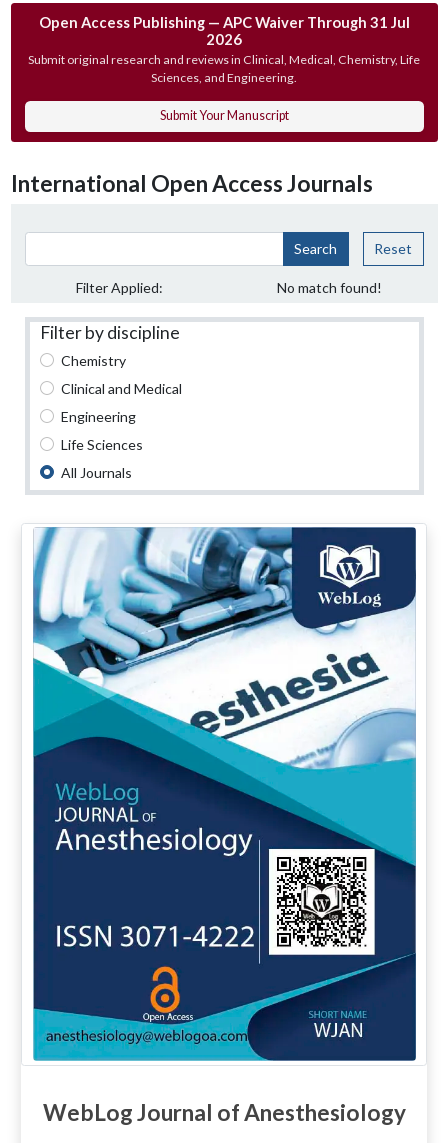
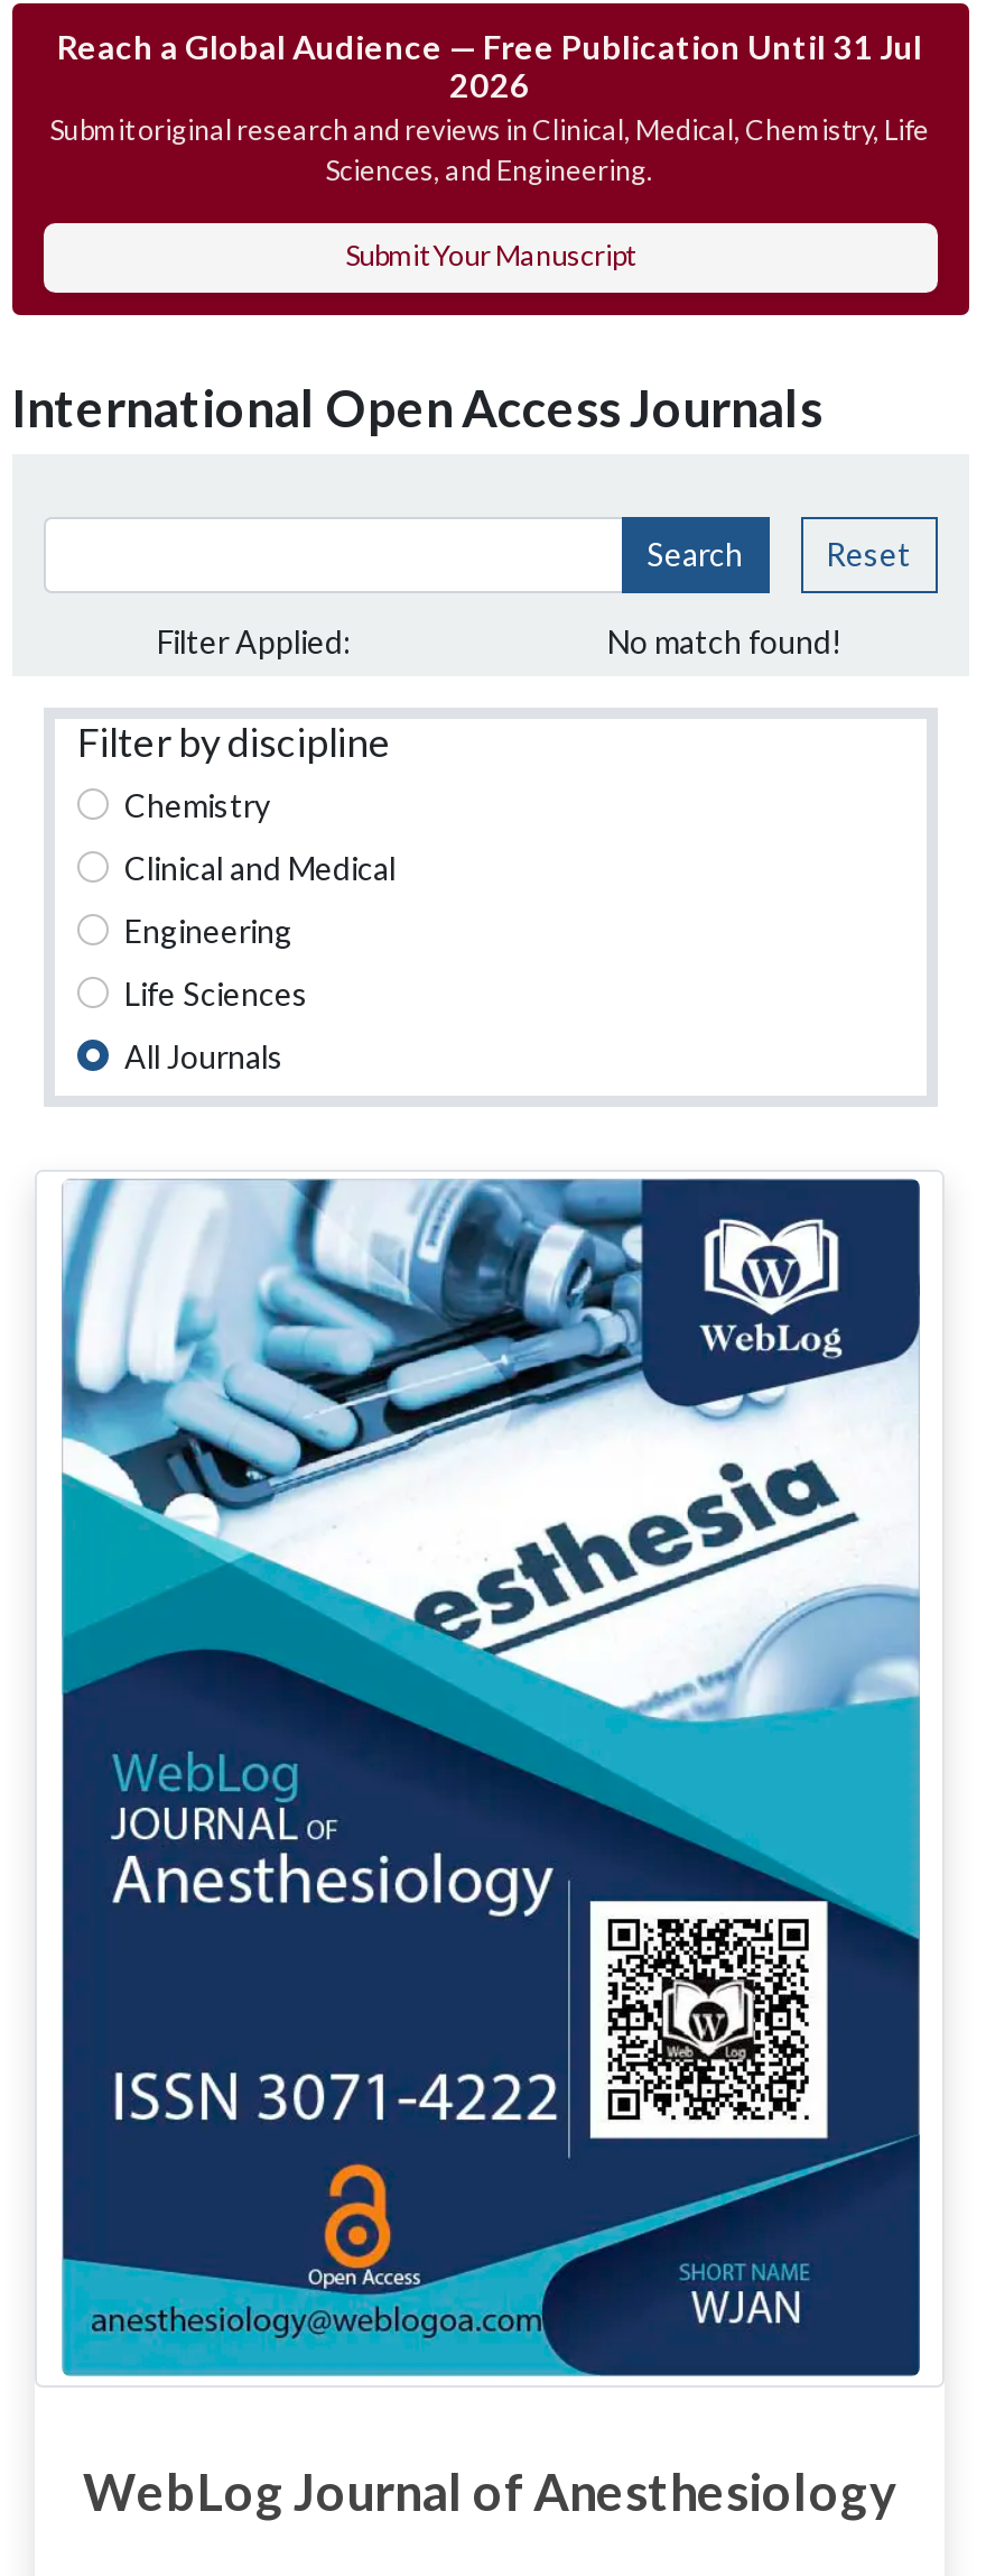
[38,12,409,30] Open Access Publishing — APC Waiver Through 31 Jul -> [57,25,922,65] Reach a Global Audience — Free Publication Until 31 Jul

